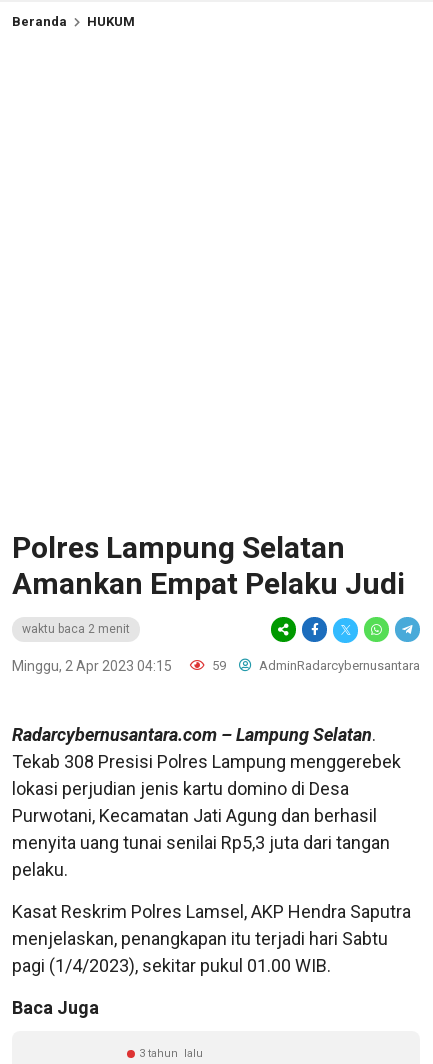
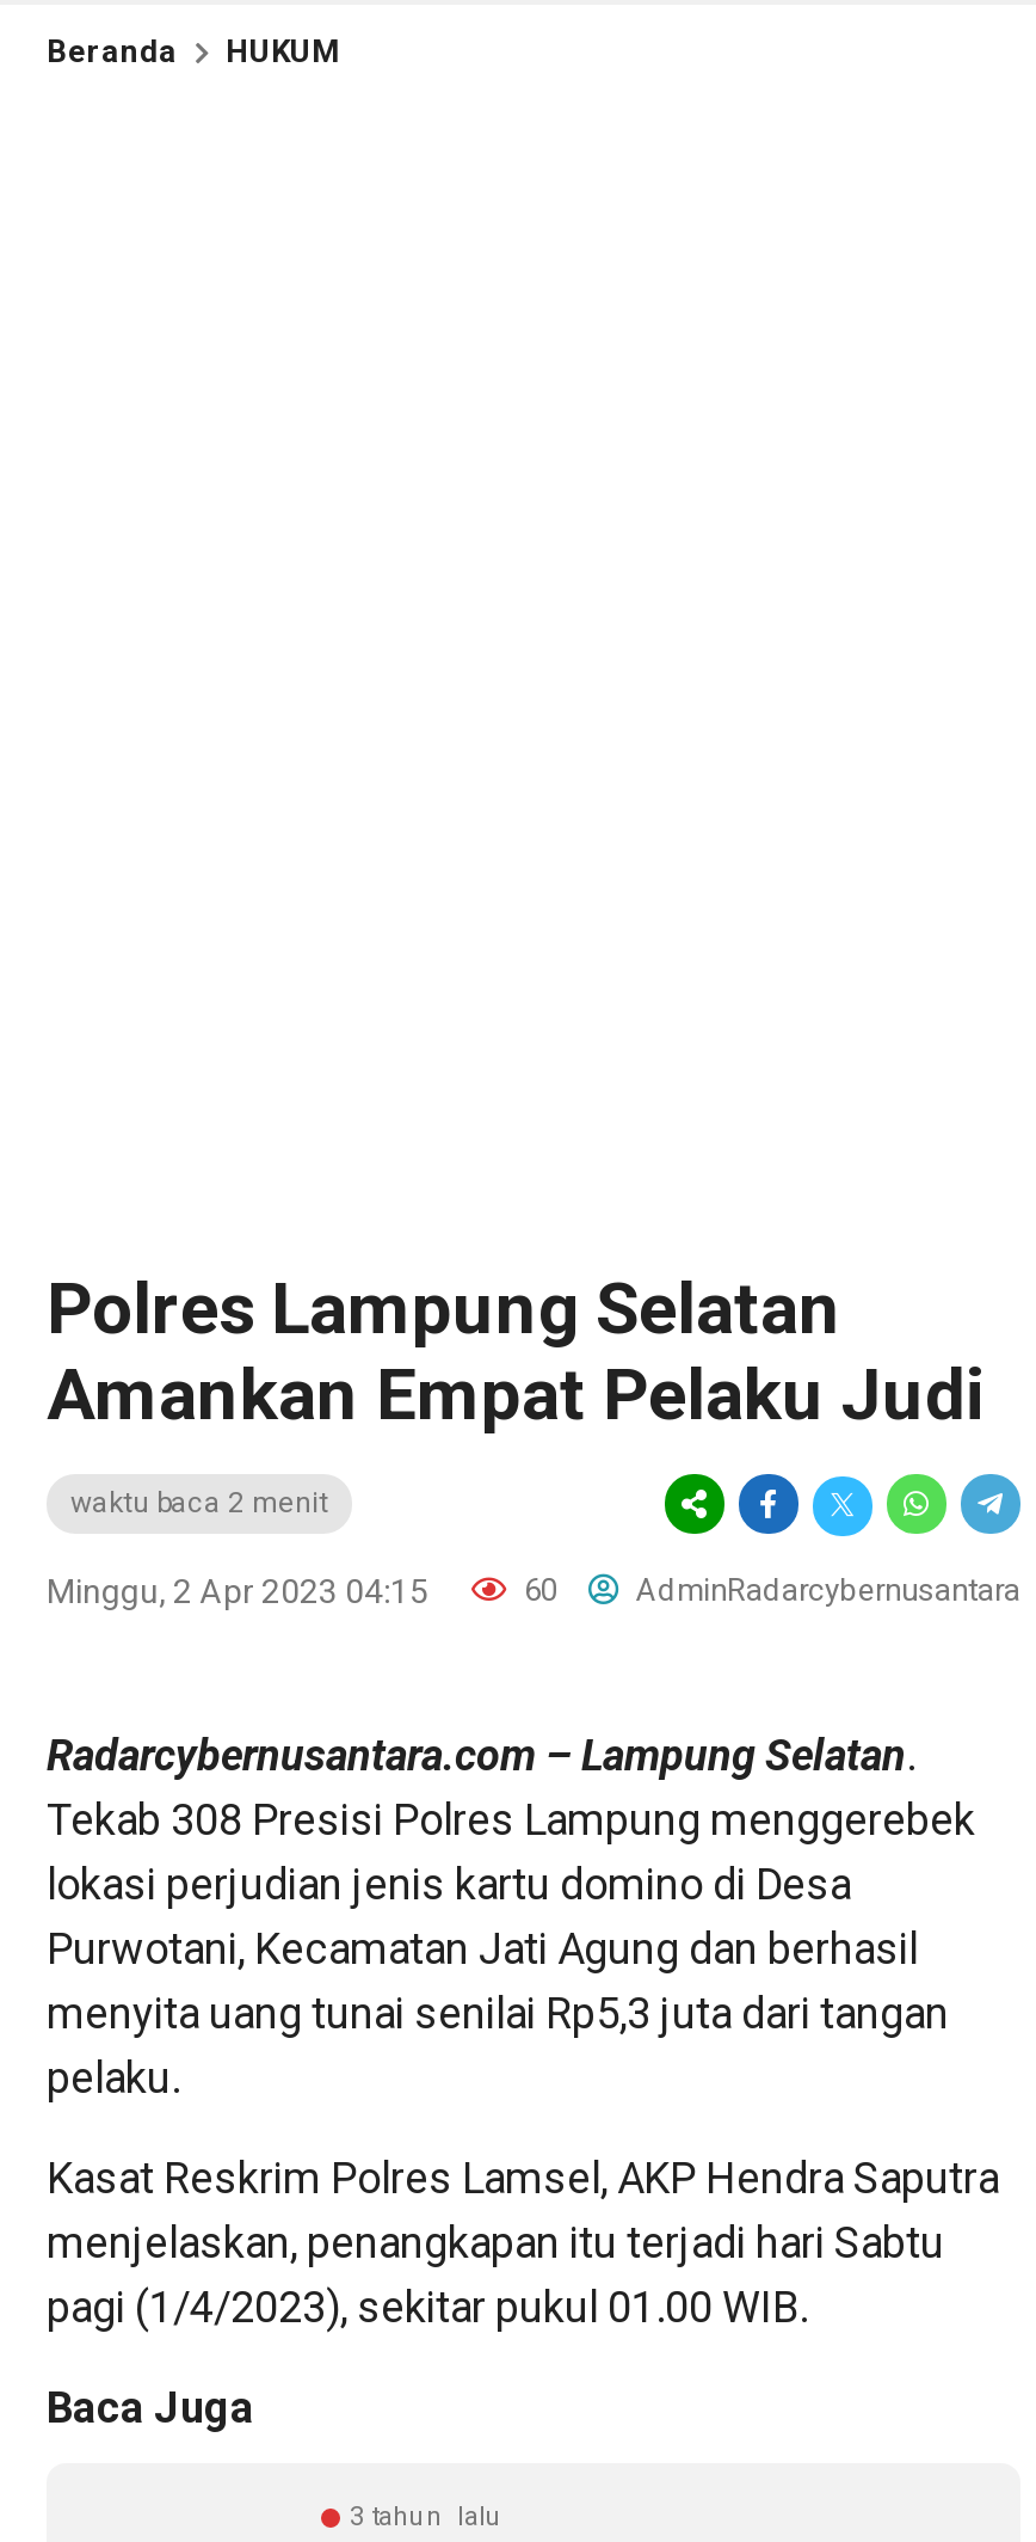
[209,658,420,673] 59 AdminRadarcybernusantara -> [517,1572,1020,1608] 60 AdminRadarcybernusantara

